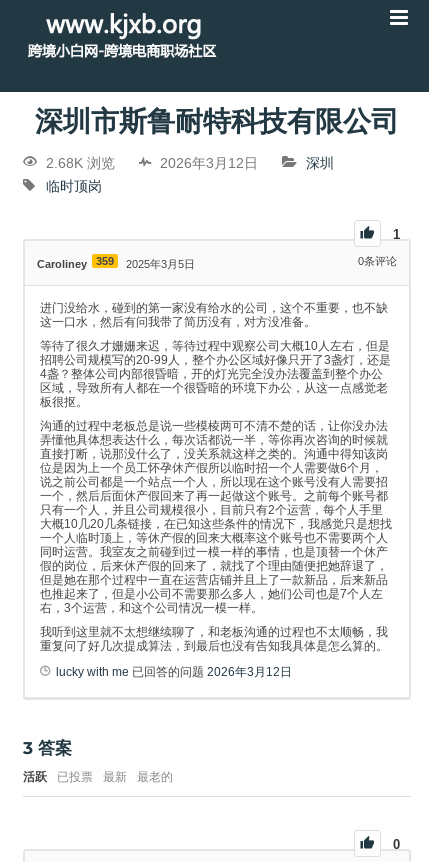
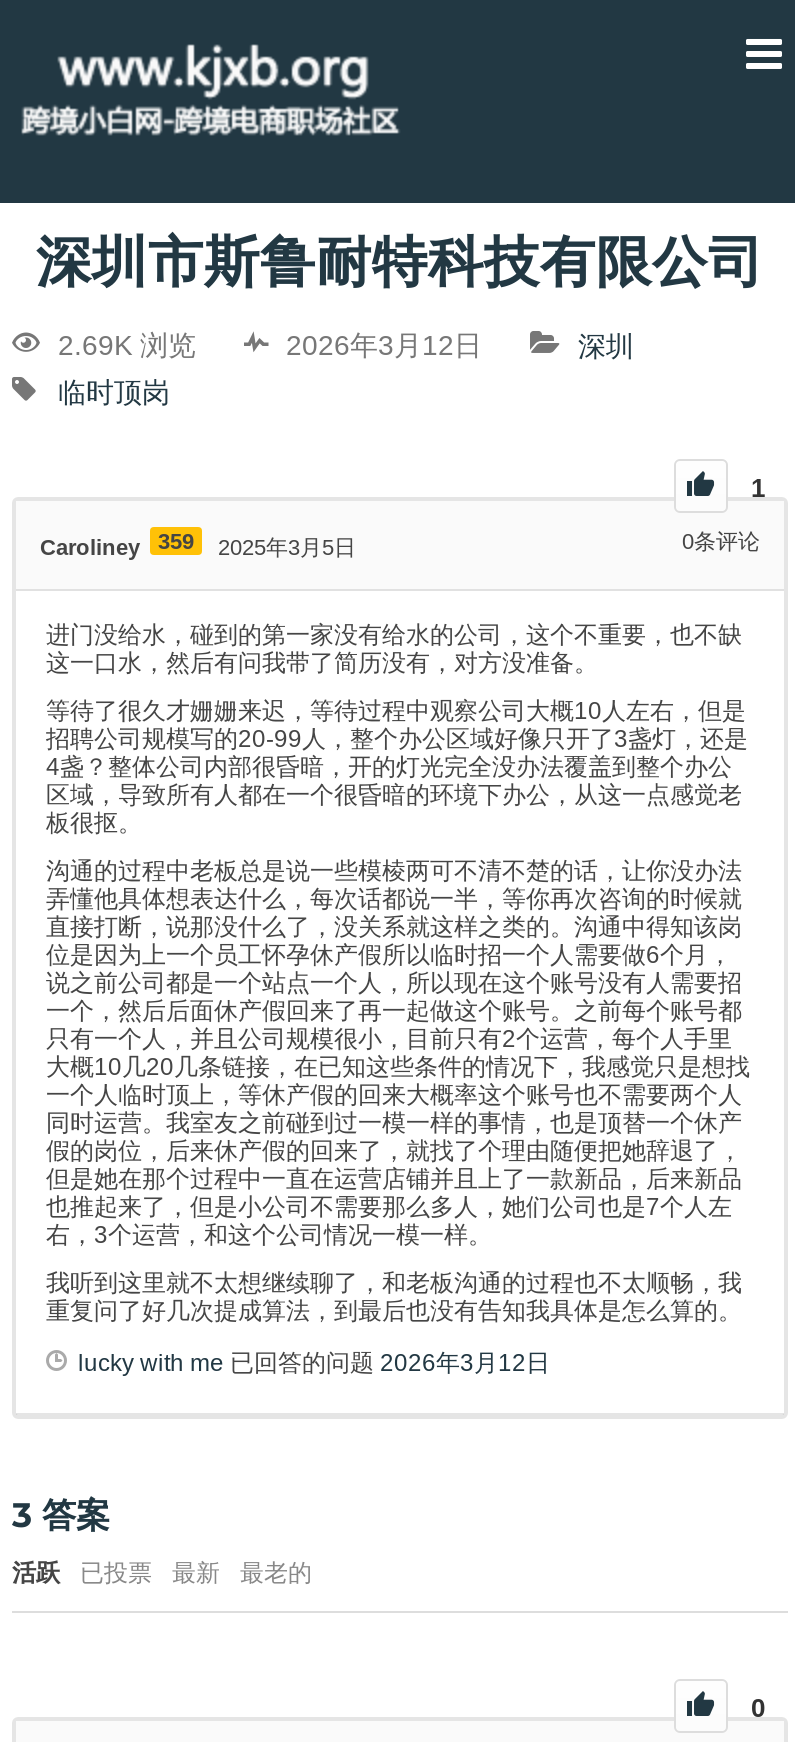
[46,155,115,171] 2.68K 浏览 -> [58,329,196,361] 2.69K 浏览

